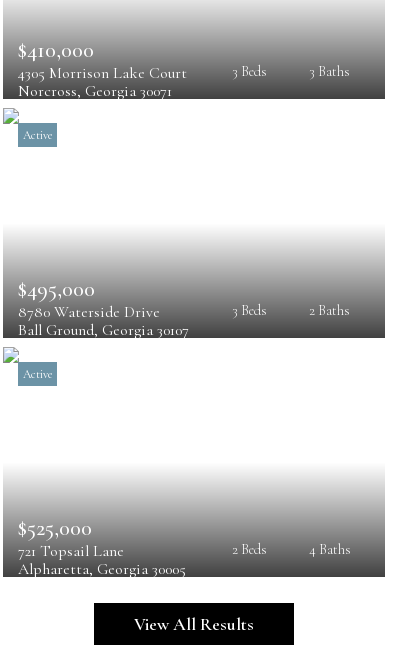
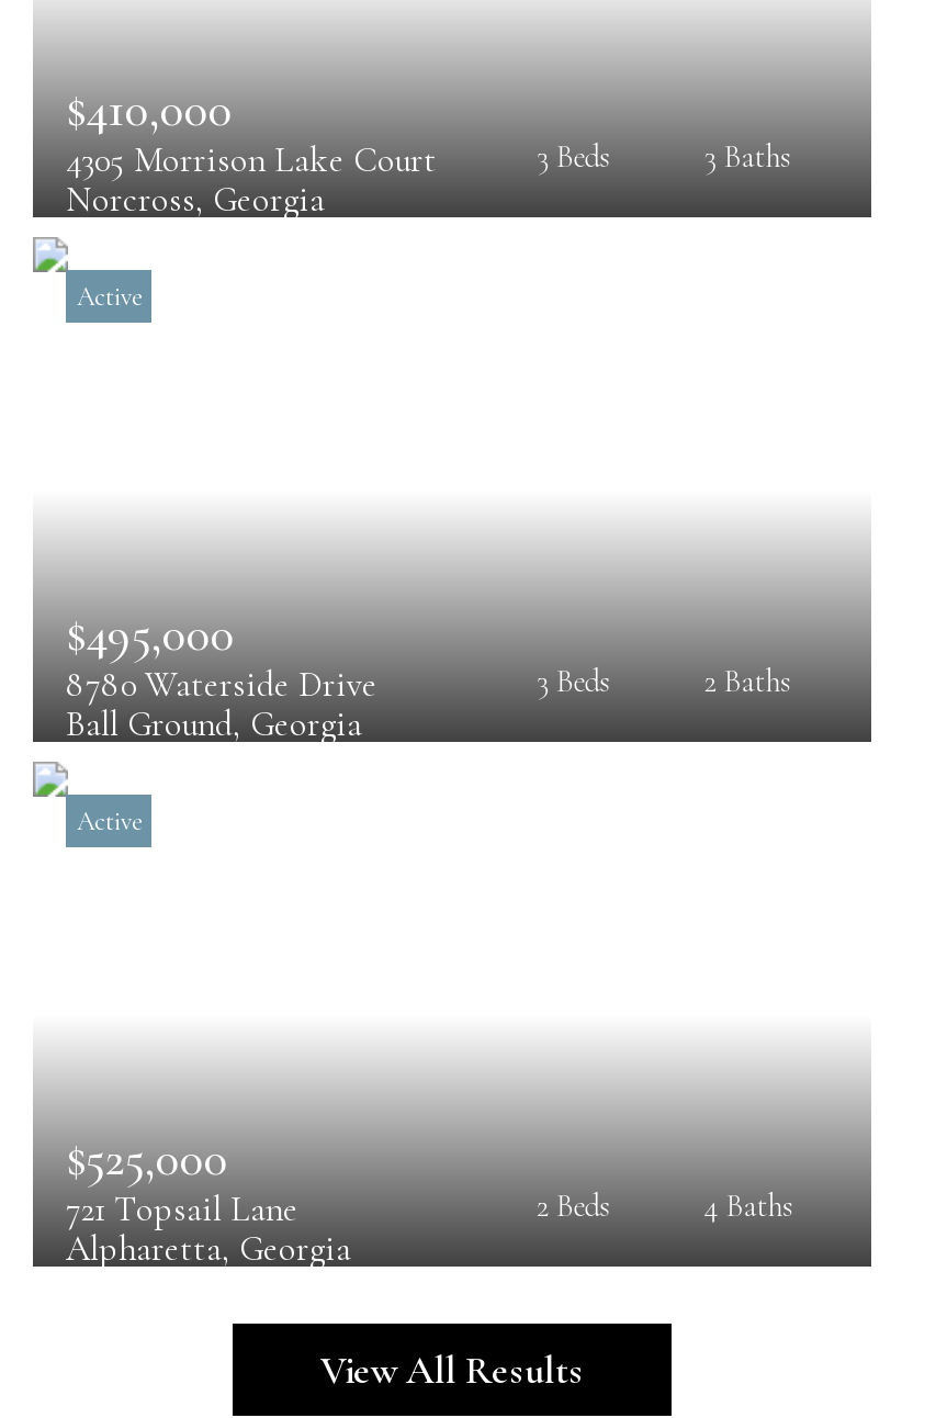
[18,81,172,101] Norcross, Georgia 30071 -> [66,177,325,221] Norcross, Georgia
[18,320,189,340] Ball Ground, Georgia 30107 -> [66,702,362,746] Ball Ground, Georgia
[18,559,186,579] Alpharetta, Georgia 30005 -> [66,1227,351,1270] Alpharetta, Georgia

